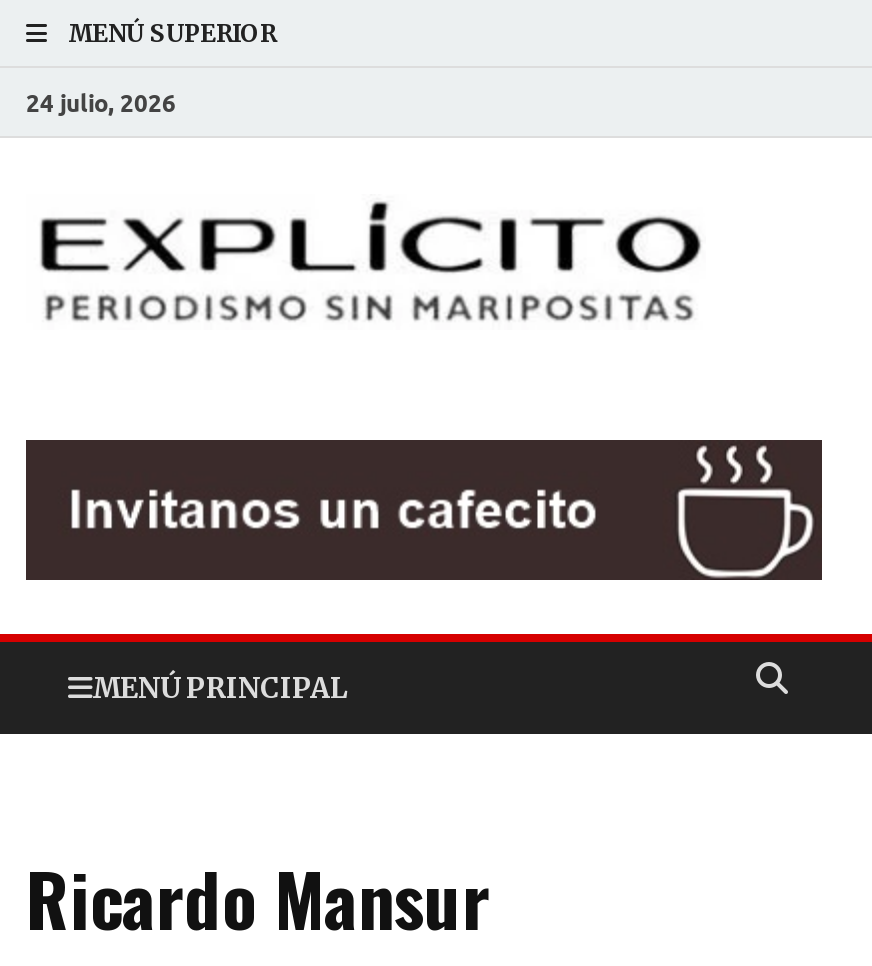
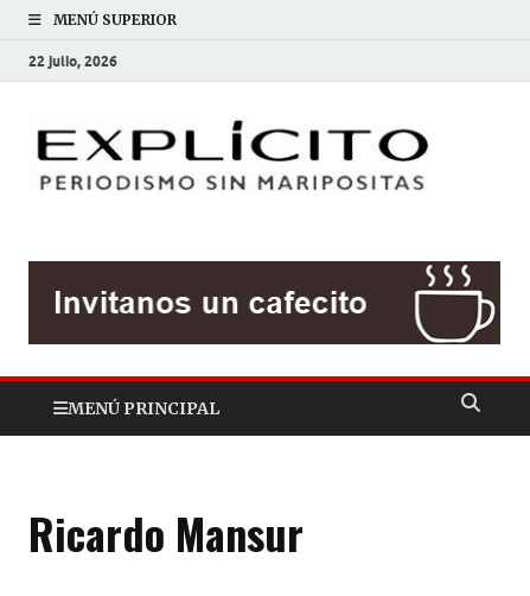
[26,87,176,117] 24 julio, 2026 -> [28,52,117,69] 22 julio, 2026

